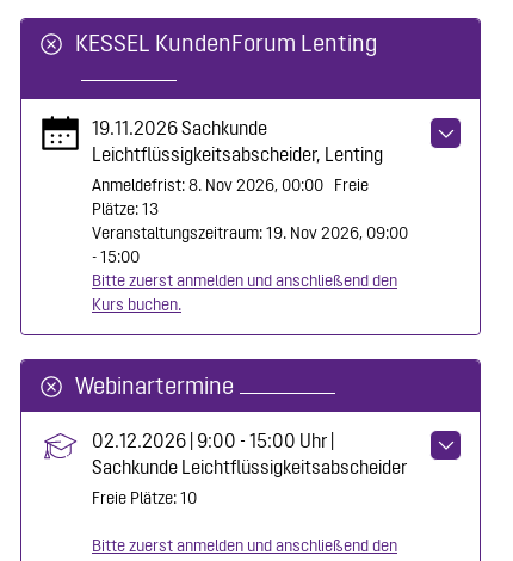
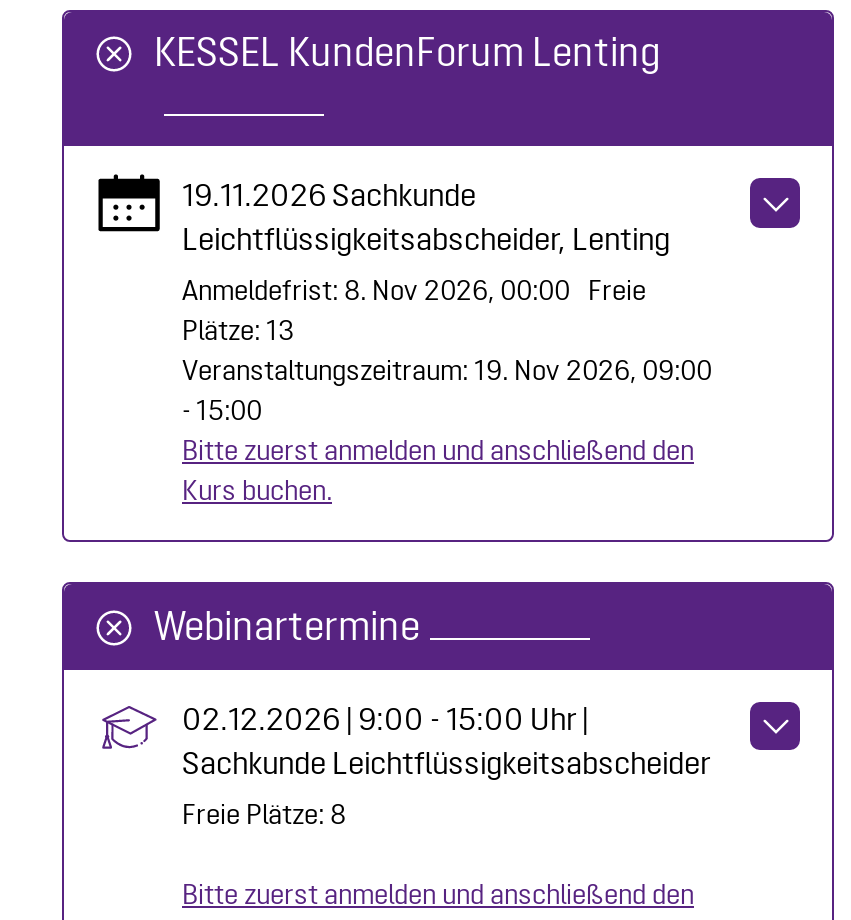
[92,490,204,508] Freie Plätze: 10 -> [182,801,358,831] Freie Plätze: 8

